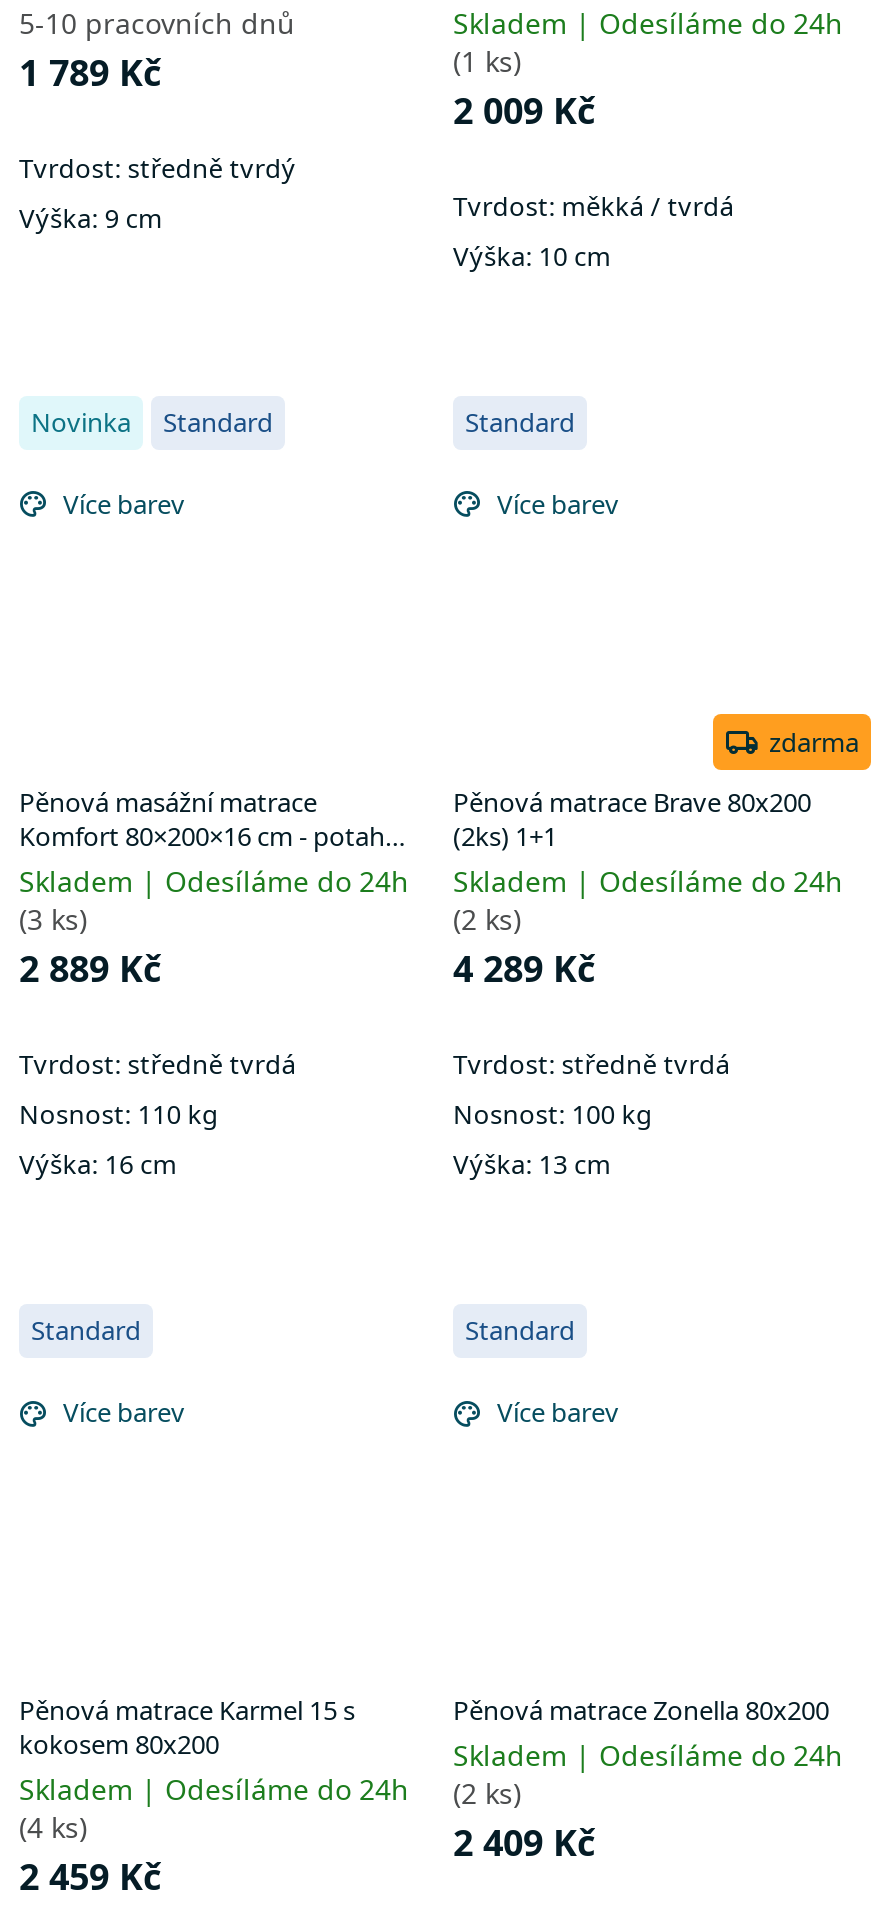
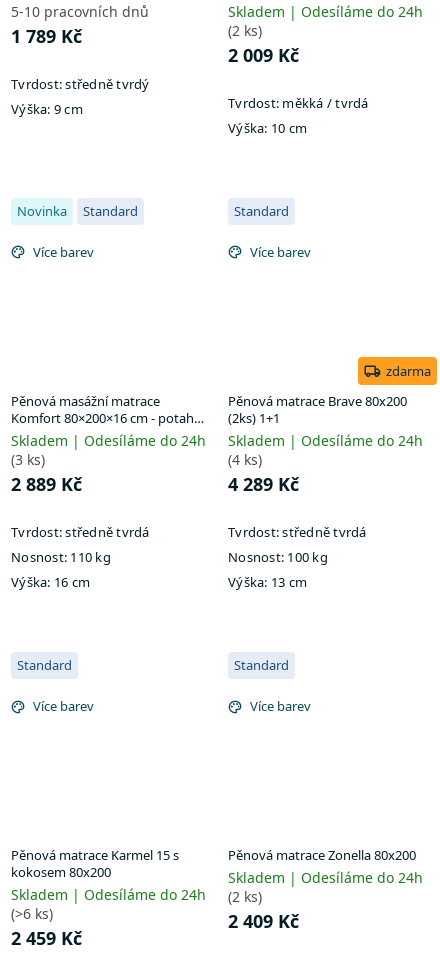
[453,42,521,80] (1 ks) -> [228,21,262,40] (2 ks)
[453,900,521,938] (2 ks) -> [228,450,262,469] (4 ks)
[19,1808,87,1846] (4 ks) -> [11,904,53,923] (>6 ks)

